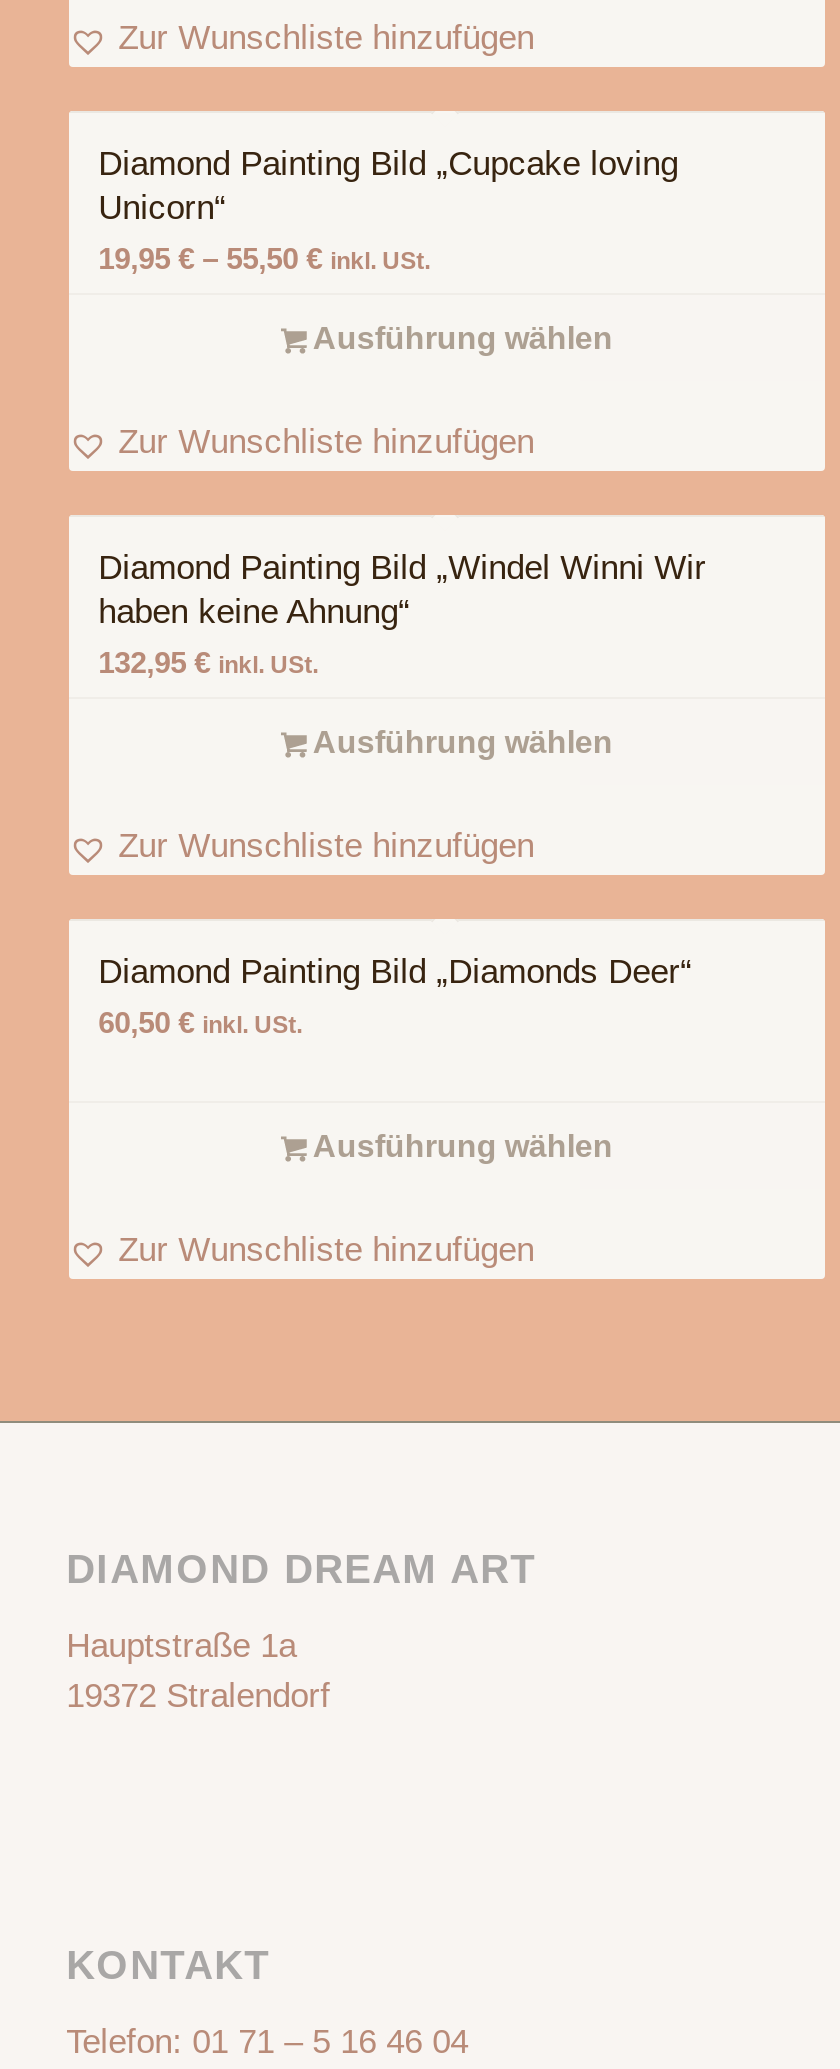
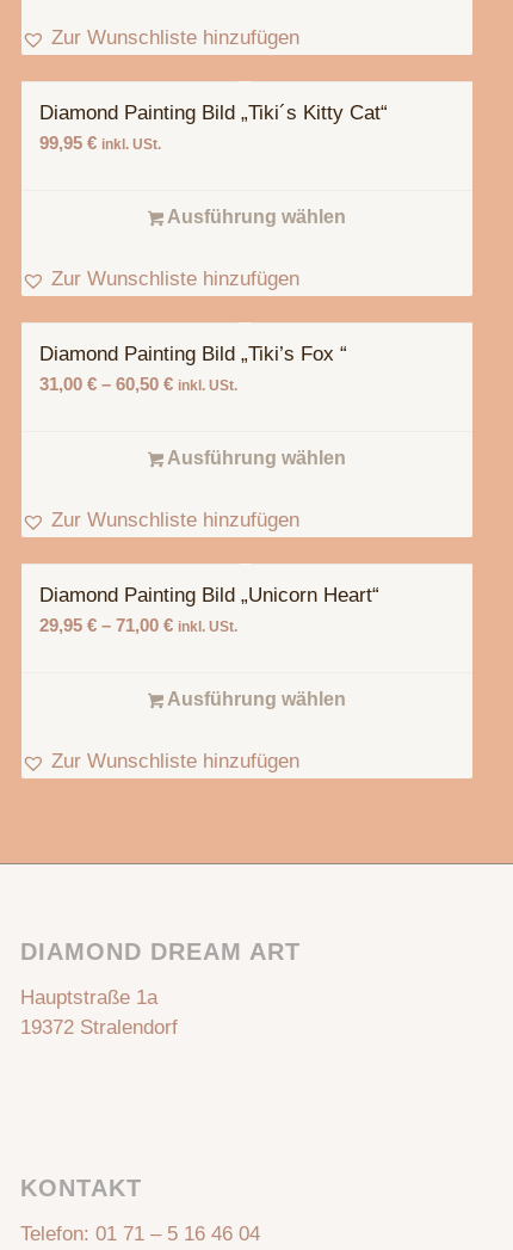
[98,146,678,276] Diamond Painting Bild „Cupcake loving | Unicorn“ | 19,95 €– 55,50 € inkl. USt. -> [39,102,387,153] Diamond Painting Bild „Tiki´s Kitty Cat“ | 99,95 € inkl. USt.
[98,550,706,680] Diamond Painting Bild „Windel Winni Wir | haben keine Ahnung“ | 132,95 € inkl. USt. -> [39,343,347,394] Diamond Painting Bild „Tiki’s Fox “ | 31,00 €– 60,50 € inkl. USt.
[98,954,692,1040] Diamond Painting Bild „Diamonds Deer“ | 60,50 € inkl. USt. -> [39,584,379,636] Diamond Painting Bild „Unicorn Heart“ | 29,95 €– 71,00 € inkl. USt.

